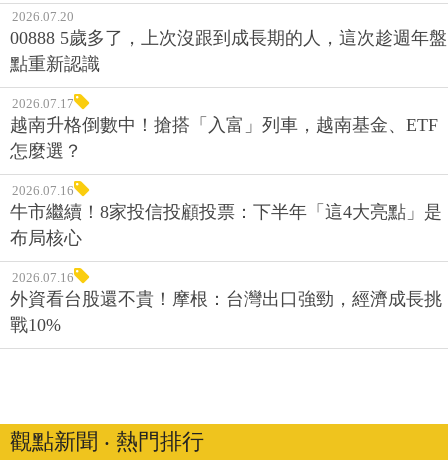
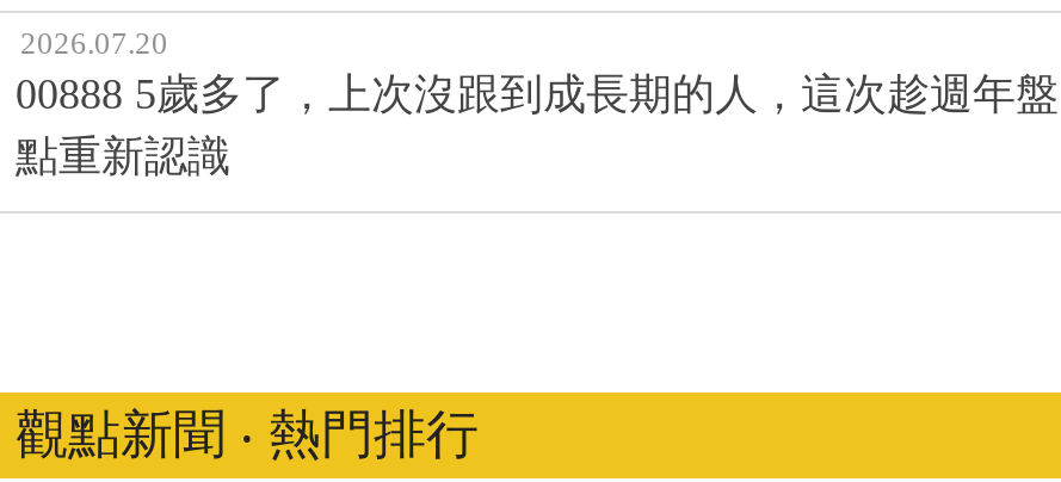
[10,96,442,335] 2026.07.17 | 越南升格倒數中！搶搭「入富」列車，越南基金、ETF | 怎麼選？ | 2026.07.16 | 牛市繼續！8家投信投顧投票：下半年「這4大亮點」是 | 布局核心 | 2026.07.16 | 外資看台股還不貴！摩根：台灣出口強勁，經濟成長挑 | 戰10% -> none

